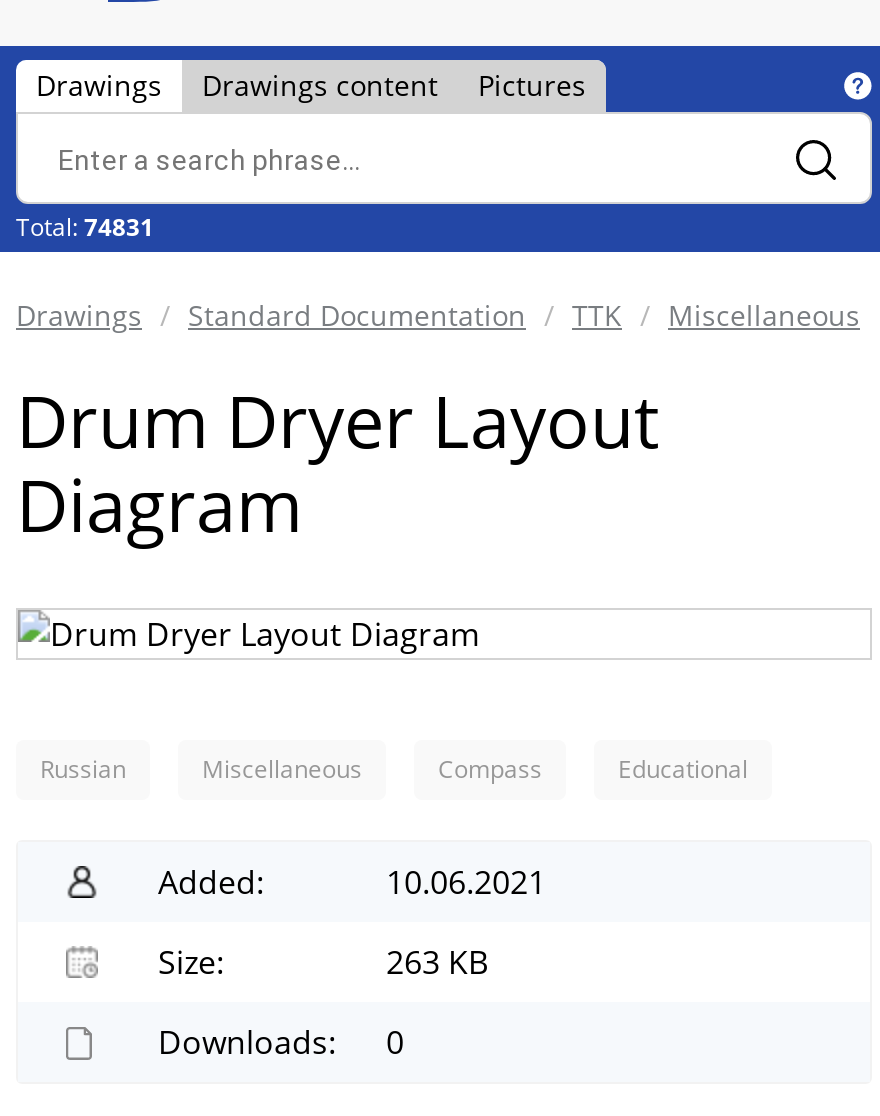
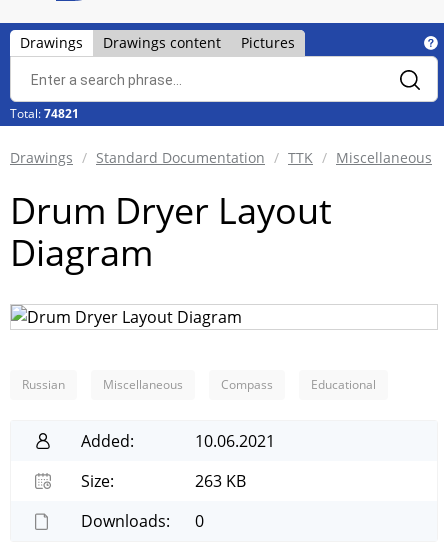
[16,210,154,244] Total: 74831 -> [10,105,79,122] Total: 74821

